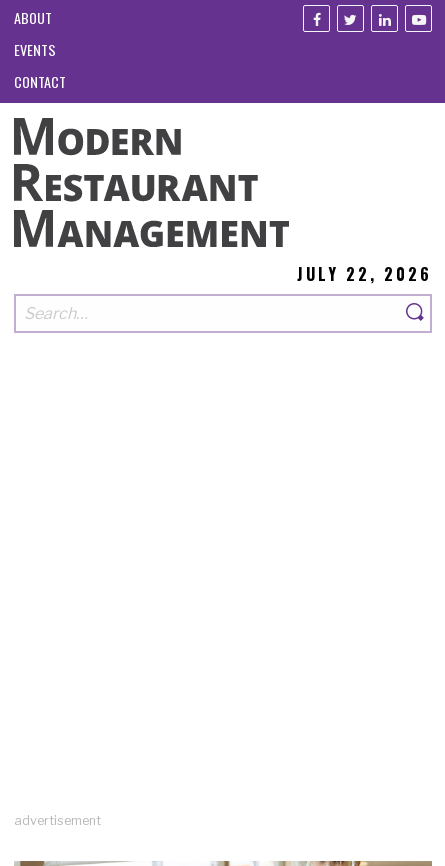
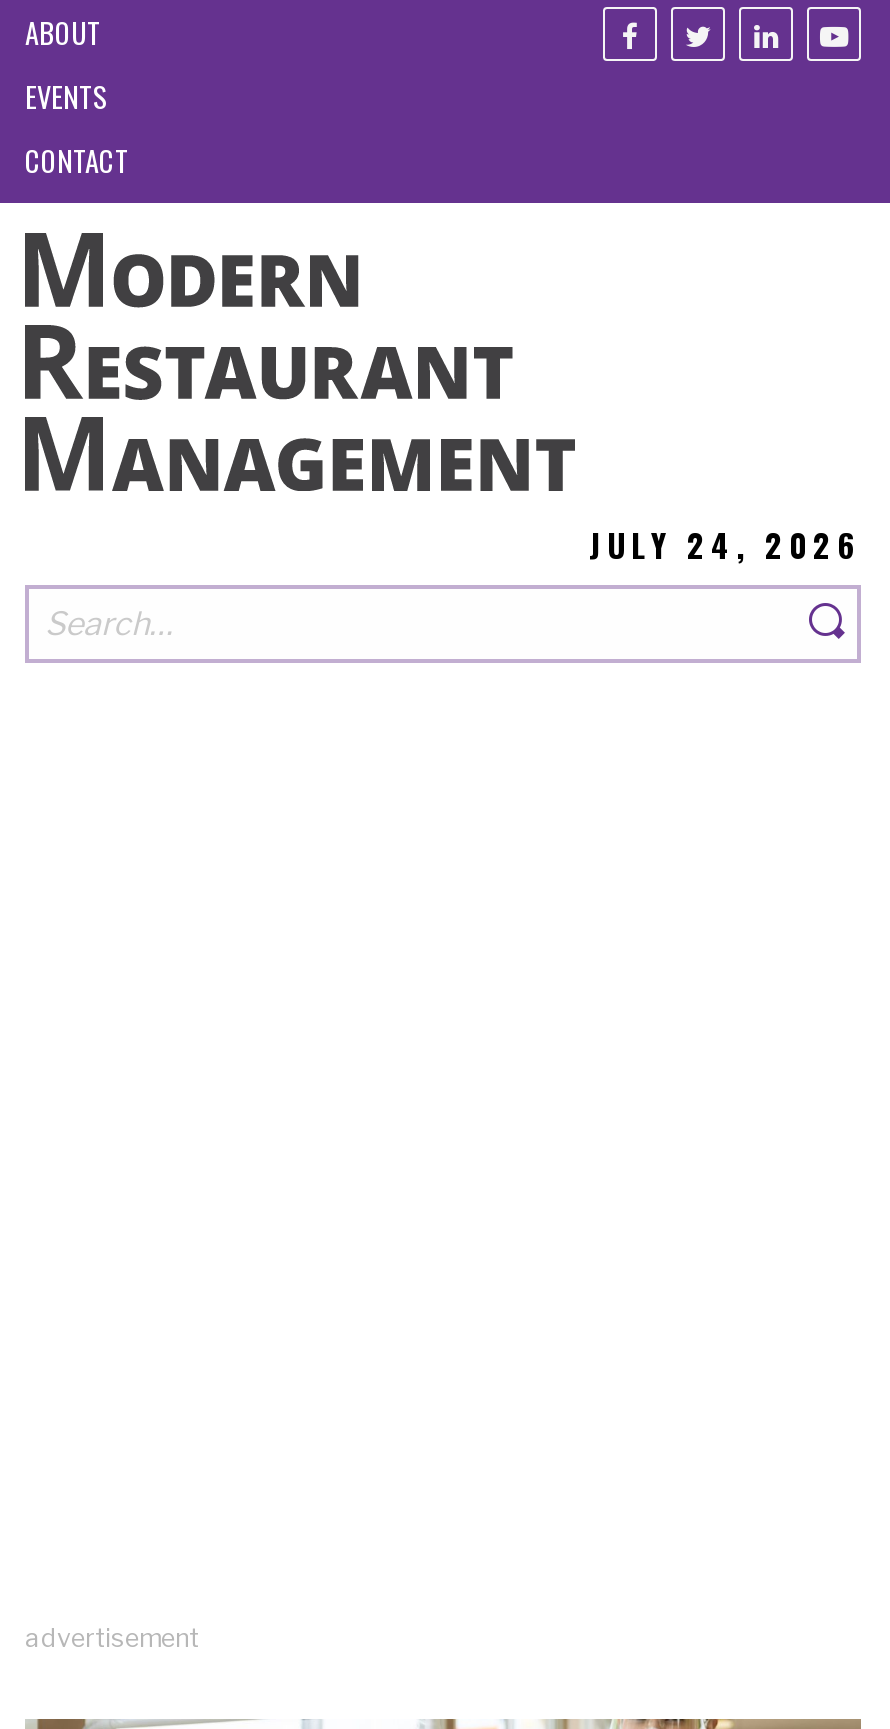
[297,262,432,286] JULY 22, 2026 -> [589,521,861,569] JULY 24, 2026

